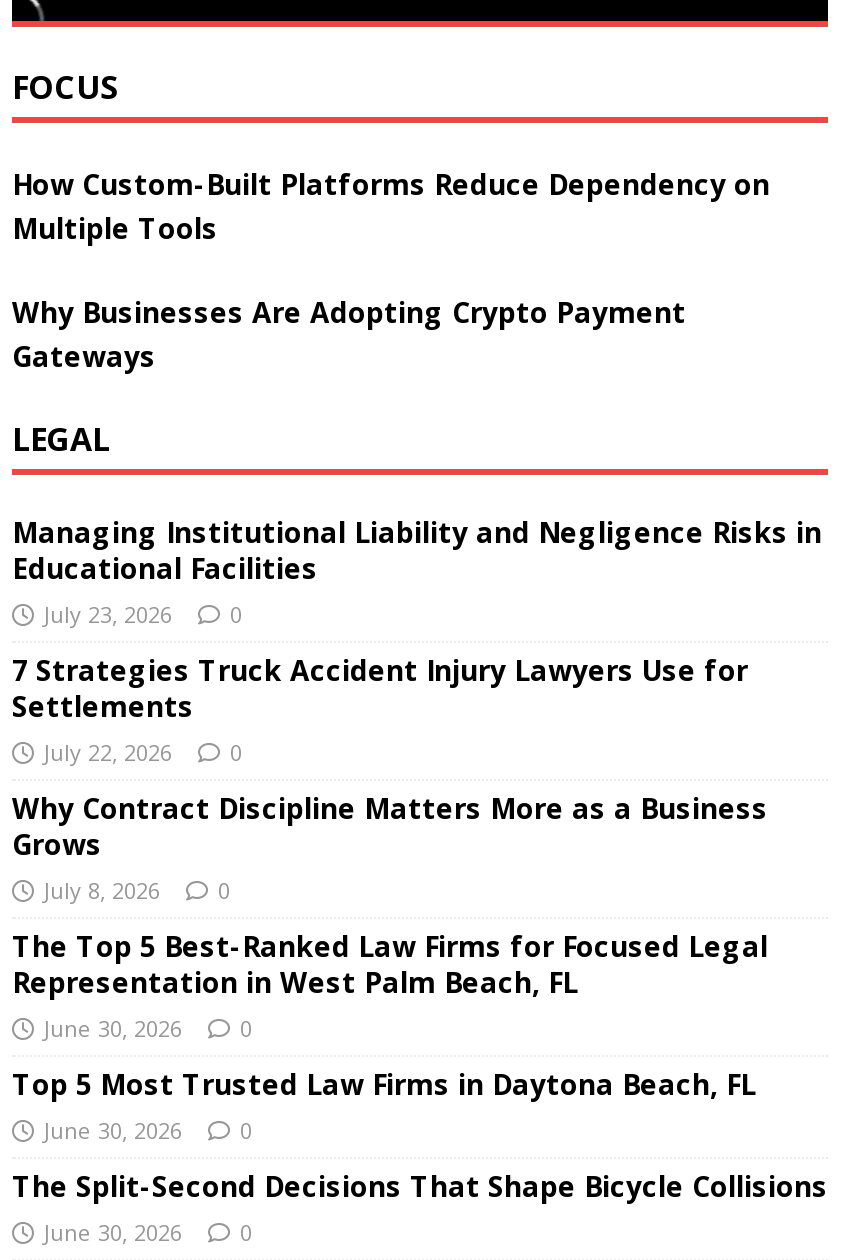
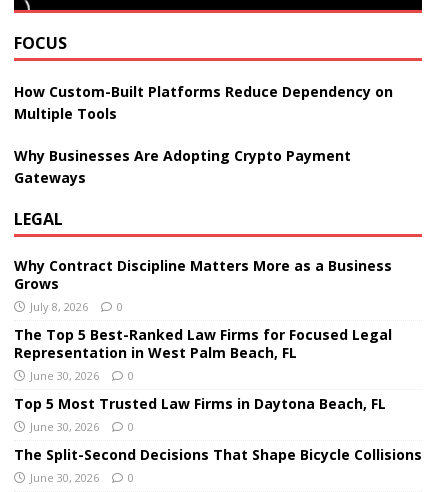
[12,512,822,766] Managing Institutional Liability and Negligence Risks in | Educational Facilities | July 23, 2026 | 0 | 7 Strategies Truck Accident Injury Lawyers Use for | Settlements | July 22, 2026 | 0 -> none

